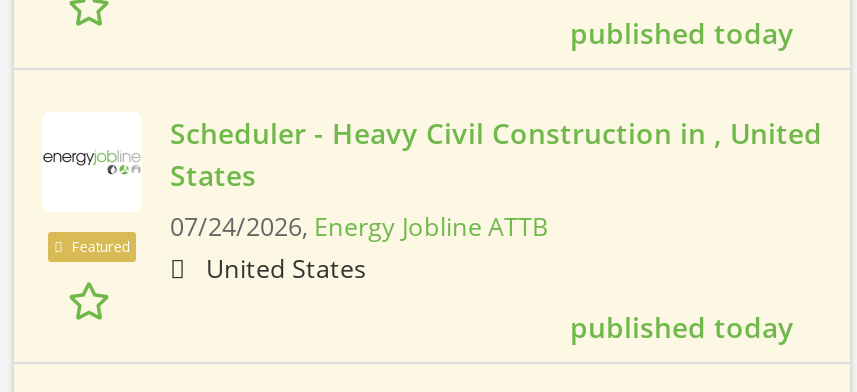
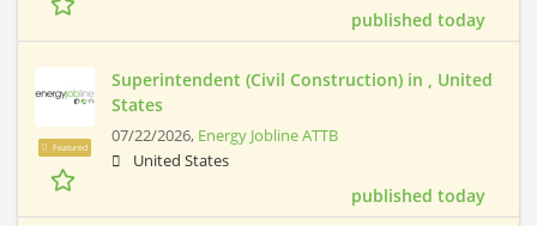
[170,115,822,153] Scheduler - Heavy Civil Construction in , United -> [111,69,493,91] Superintendent (Civil Construction) in , United
[170,211,548,245] 07/24/2026, Energy Jobline ATTB -> [111,126,338,146] 07/22/2026, Energy Jobline ATTB

